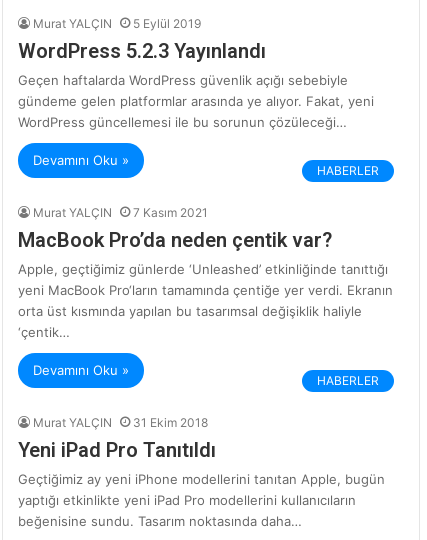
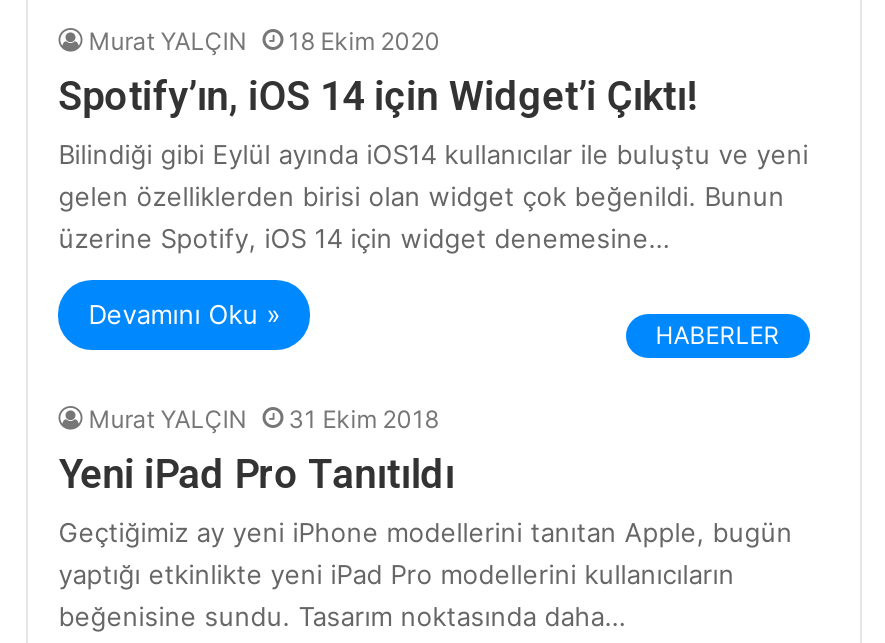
[18,16,393,340] 5 Eylül 2019 | WordPress 5.2.3 Yayınlandı | Geçen haftalarda WordPress güvenlik açığı sebebiyle | gündeme gelen platformlar arasında ye alıyor. Fakat, yeni | WordPress güncellemesi ile bu sorunun çözüleceği… | Devamını Oku » | HABERLER | Murat YALÇIN | 7 Kasım 2021 | MacBook Pro’da neden çentik var? | Apple, geçtiğimiz günlerde ‘Unleashed’ etkinliğinde tanıttığı | yeni MacBook Pro‘ların tamamında çentiğe yer verdi. Ekranın | orta üst kısmında yapılan bu tasarımsal değişiklik haliyle | ‘çentik… -> [59,26,809,254] 18 Ekim 2020 | Spotify’ın, iOS 14 için Widget’i Çıktı! | Bilindiği gibi Eylül ayında iOS14 kullanıcılar ile buluştu ve yeni | gelen özelliklerden birisi olan widget çok beğenildi. Bunun | üzerine Spotify, iOS 14 için widget denemesine…

